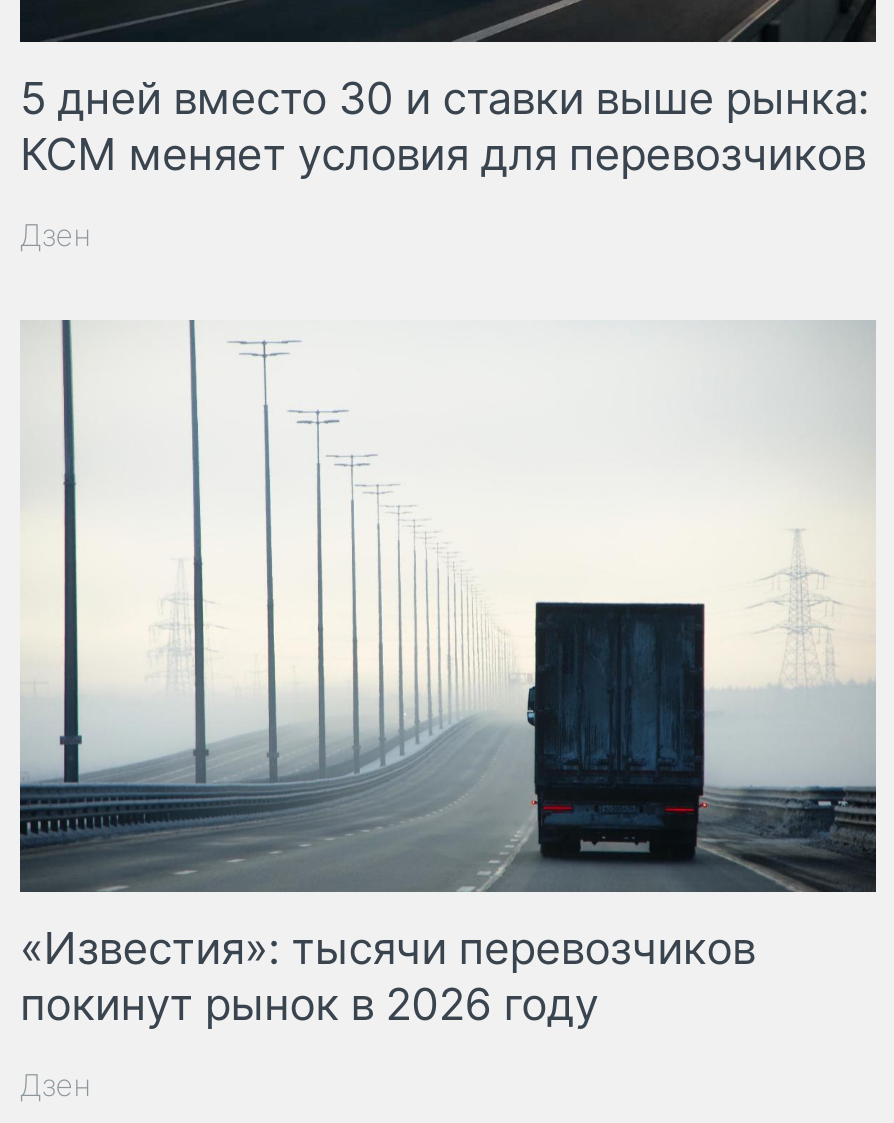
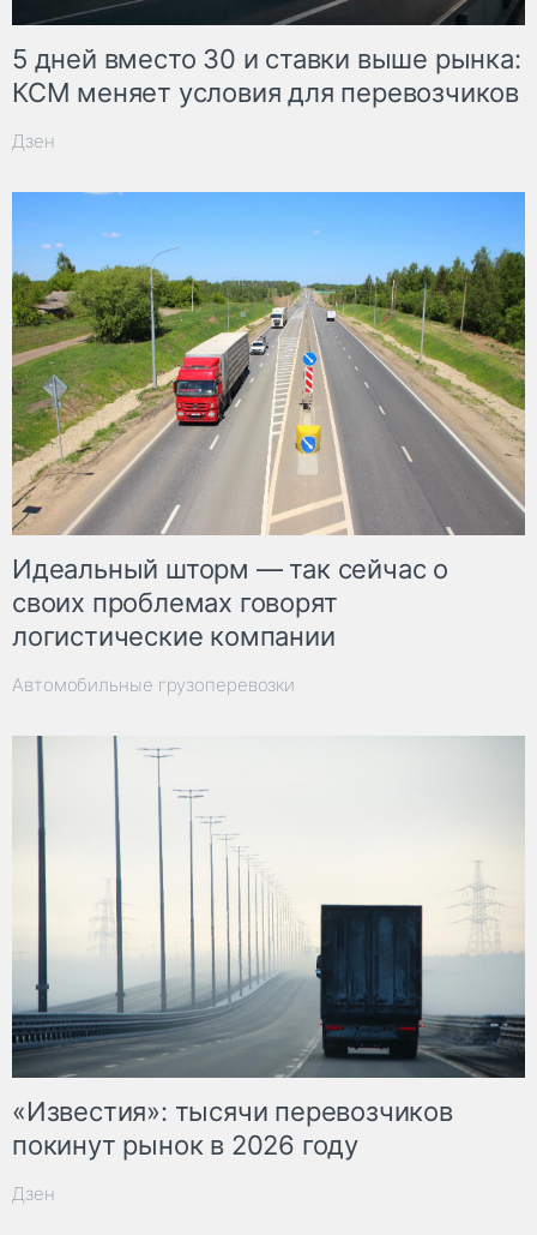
none -> [11,191,526,696] [image] | Идеальный шторм — так сейчас о | своих проблемах говорят | логистические компании | Автомобильные грузоперевозки

